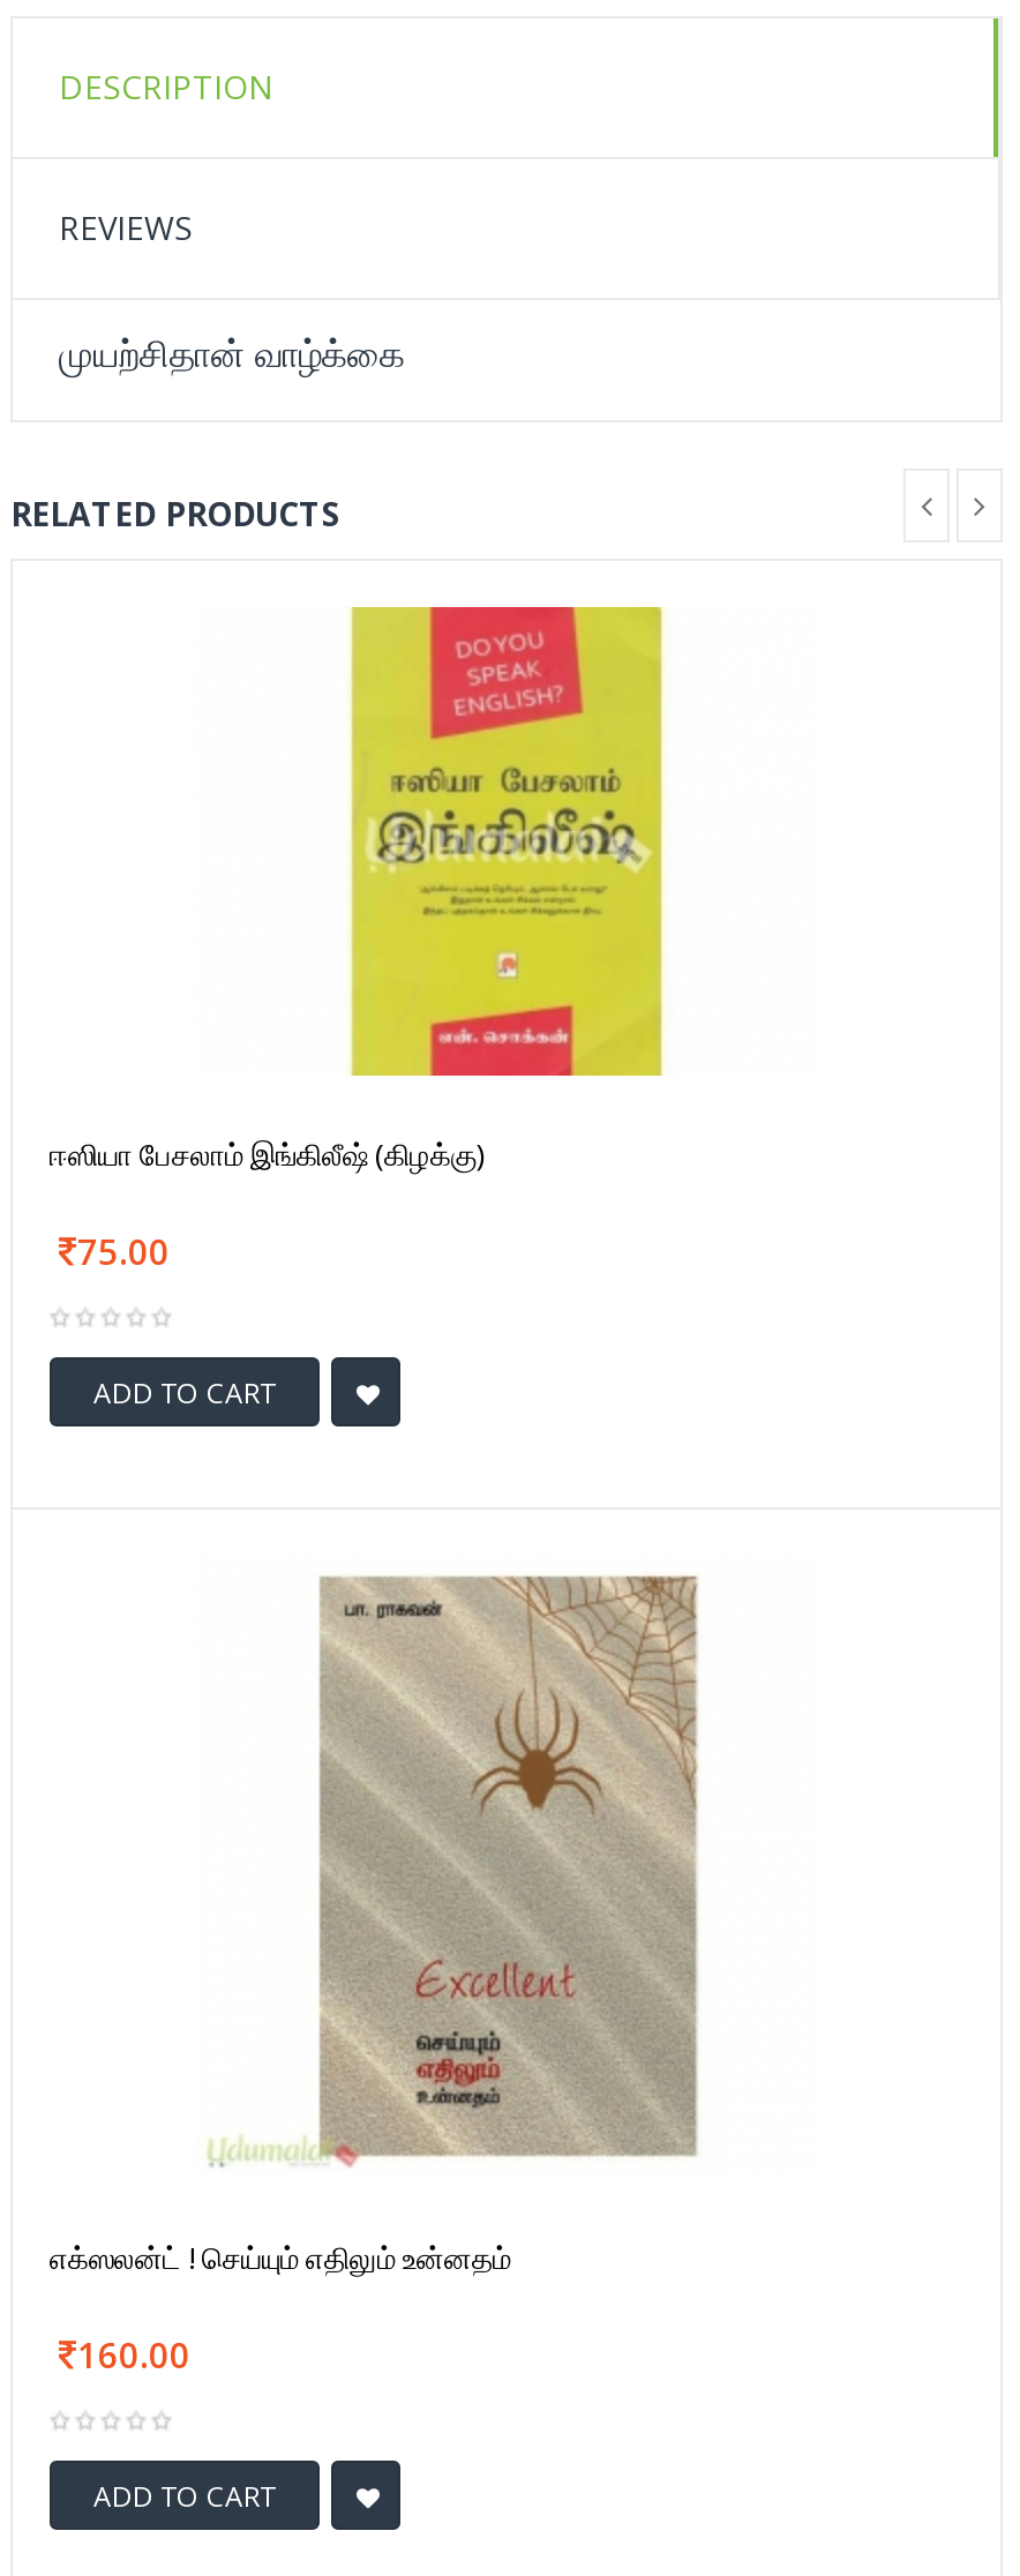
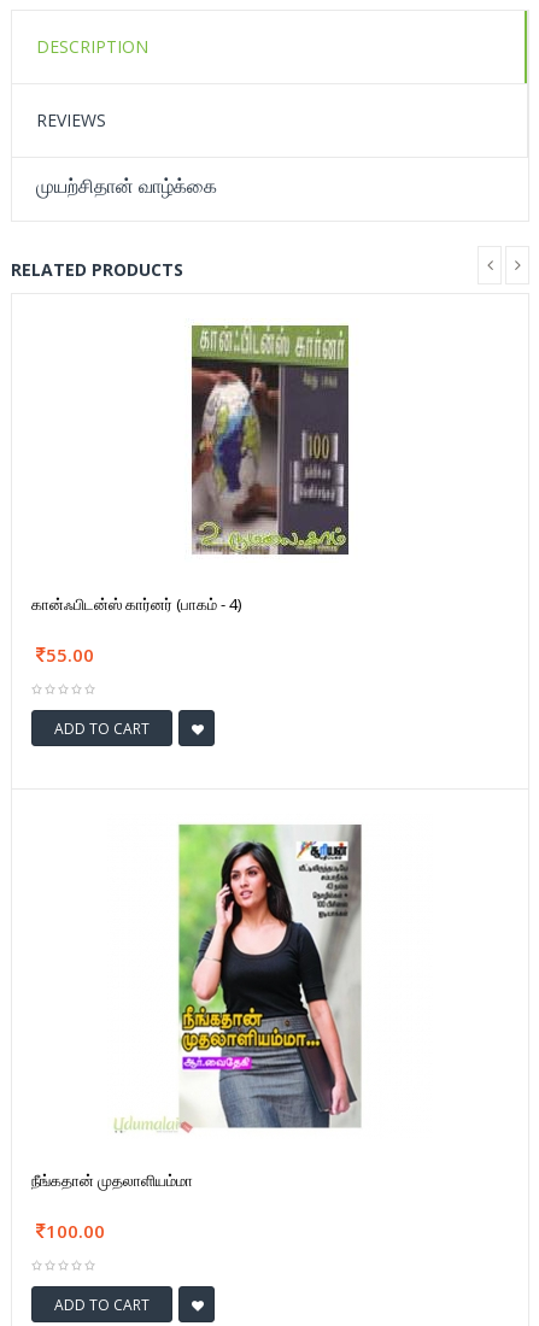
[50,605,666,1175] [image] | ஈஸியா பேசலாம் இங்கிலீஷ் (கிழக்கு) -> [31,318,352,615] [image] | கான்ஃபிடன்ஸ் கார்னர் (பாகம் - 4)
[77,1228,170,1275] 75.00 -> [46,643,94,667] 55.00
[50,1574,700,2279] [image] | எக்ஸலன்ட் ! செய்யும் எதிலும் உன்னதம் -> [31,825,370,1191] [image] | நீங்கதான் முதலாளியம்மா
[77,2332,190,2378] 160.00 -> [46,1219,105,1243] 100.00

